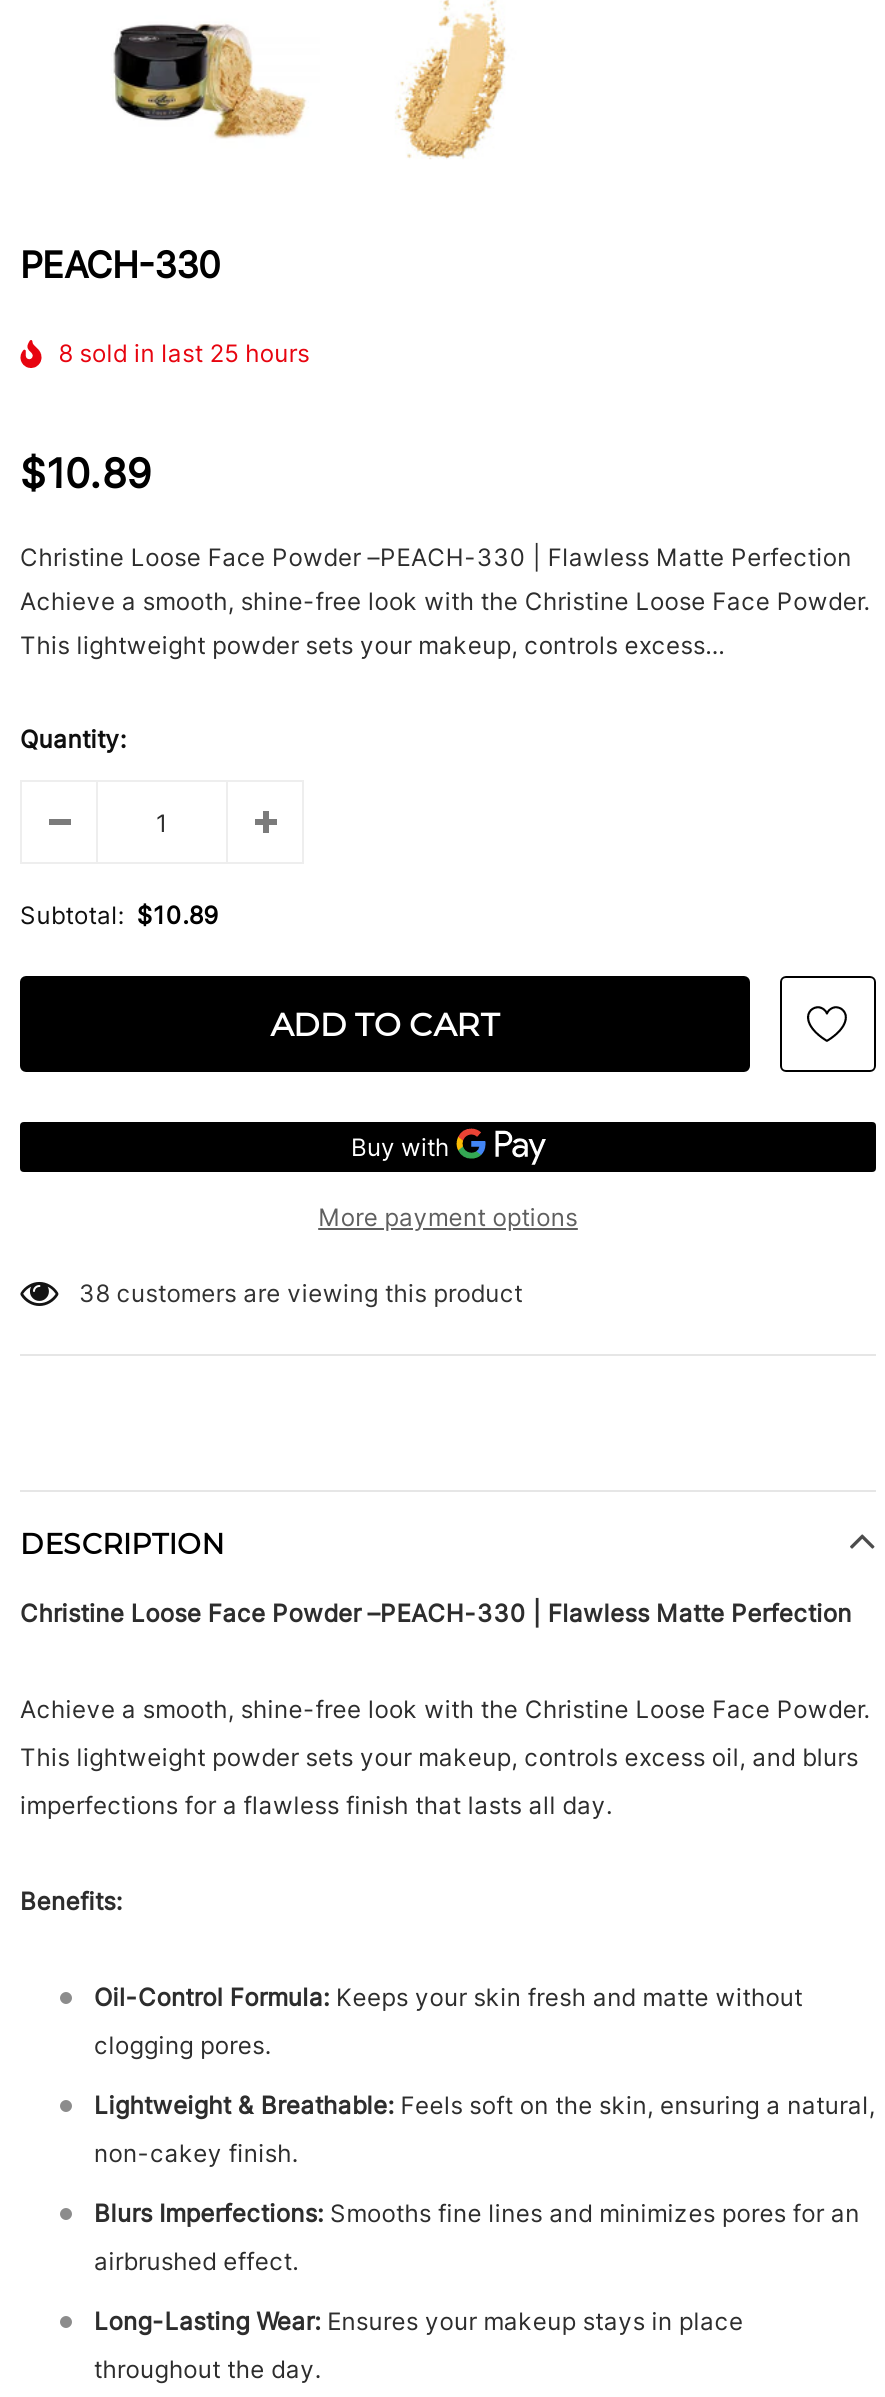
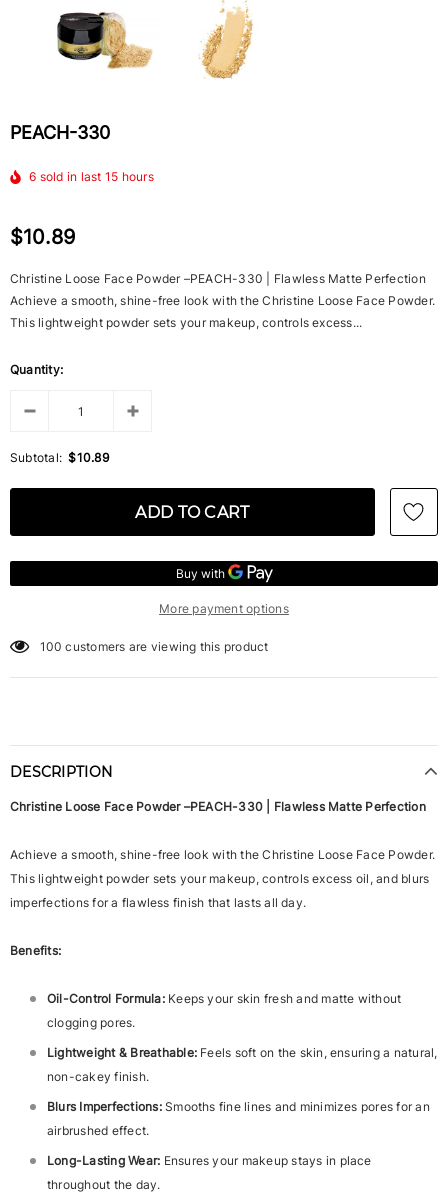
[58,338,310,368] 8 sold in last 25 hours -> [29,169,154,184] 6 sold in last 15 hours
[79,1278,523,1308] 38 customers are viewing this product -> [39,639,269,654] 100 customers are viewing this product

